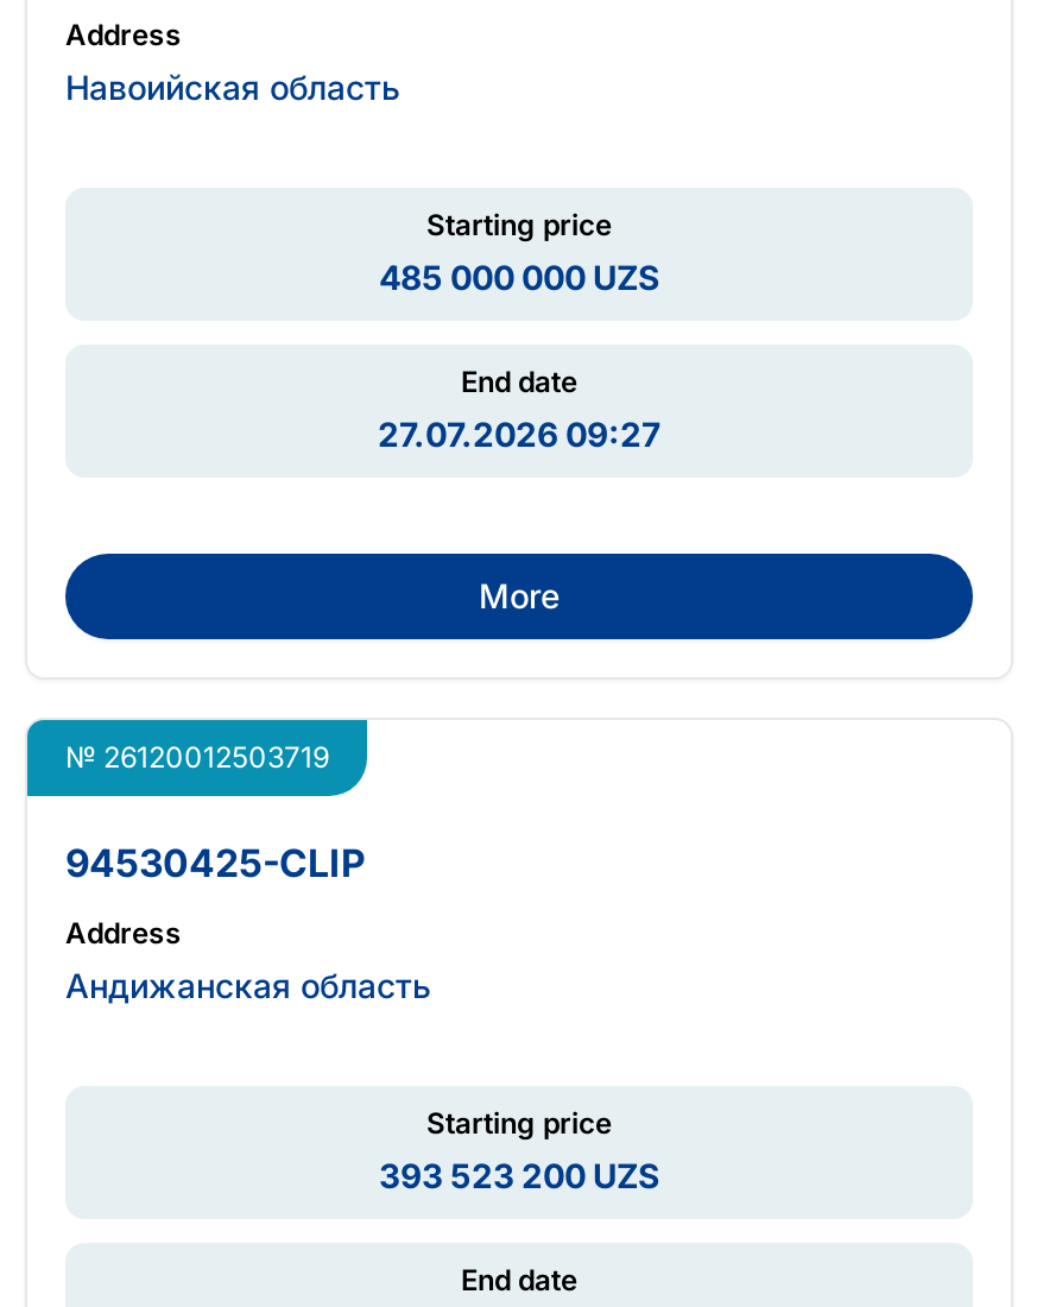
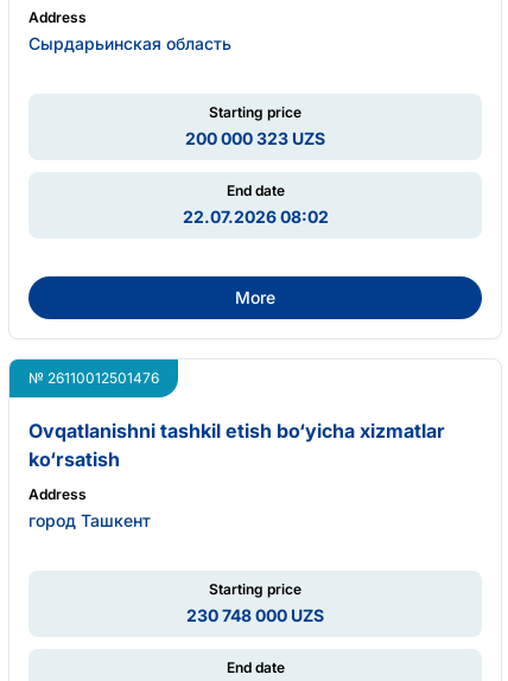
[65,67,400,107] Навоийская область -> [28,33,231,53] Сырдарьинская область
[379,257,659,297] 485 000 000 UZS -> [185,128,325,148] 200 000 323 UZS
[378,413,660,454] 27.07.2026 09:27 -> [182,206,328,227] 22.07.2026 08:02
[65,739,329,775] № 26120012503719 -> [28,369,159,387] № 26110012501476
[65,839,365,886] 94530425-CLIP -> [28,419,445,471] Ovqatlanishni tashkil etish bo‘yicha xizmatlar | ko‘rsatish
[65,965,431,1005] Андижанская область -> [28,510,151,530] город Ташкент
[379,1155,659,1195] 393 523 200 UZS -> [186,605,324,625] 230 748 000 UZS

